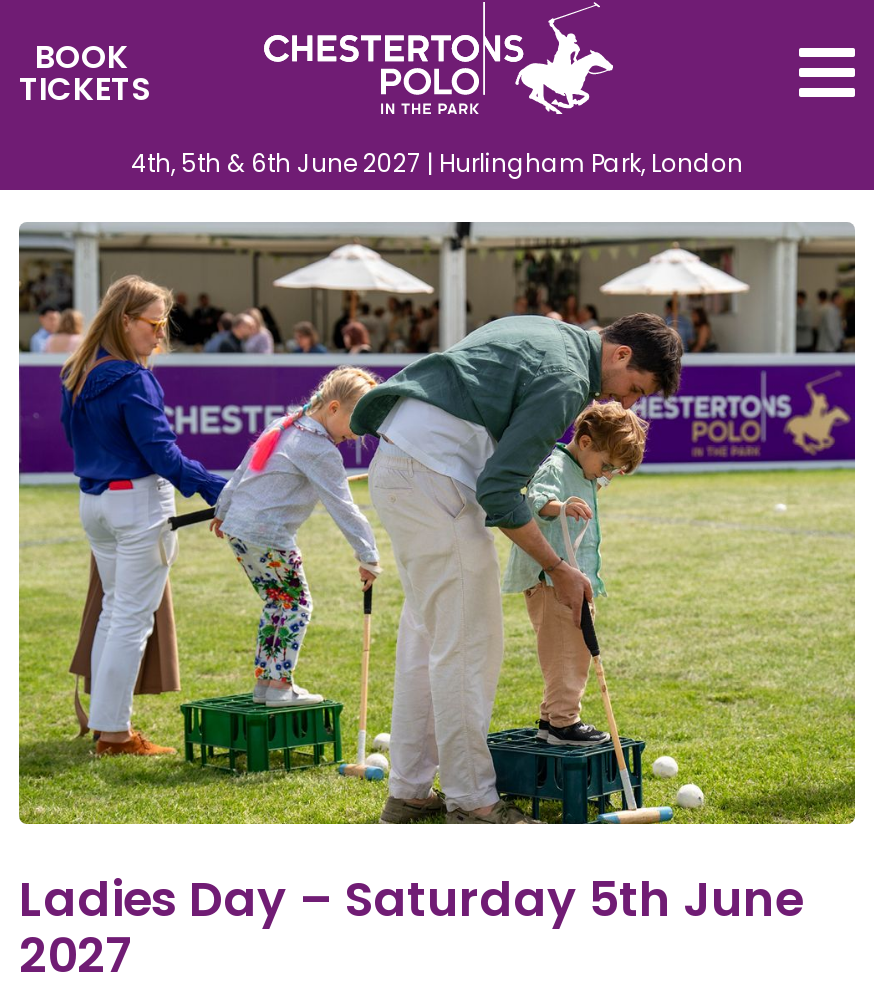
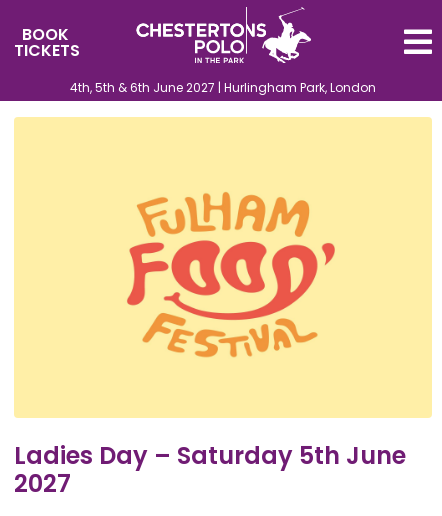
[17,220,857,826] [image] -> [14,117,432,418] [image]

